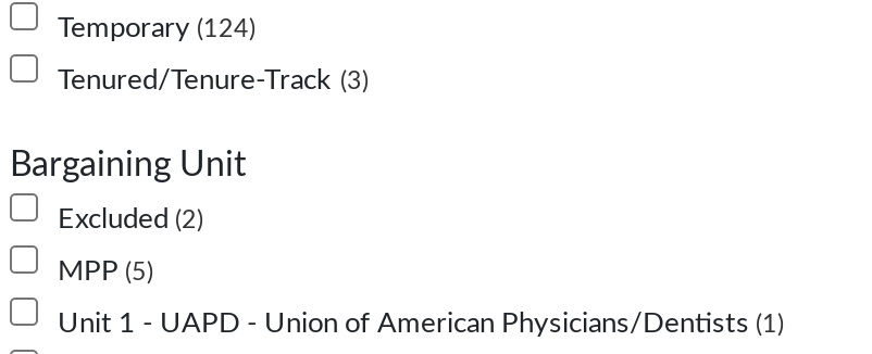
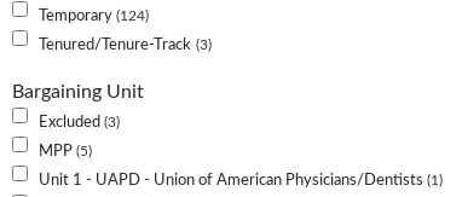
[58,207,197,235] Excluded 2 -> [39,115,116,131] Excluded 3

